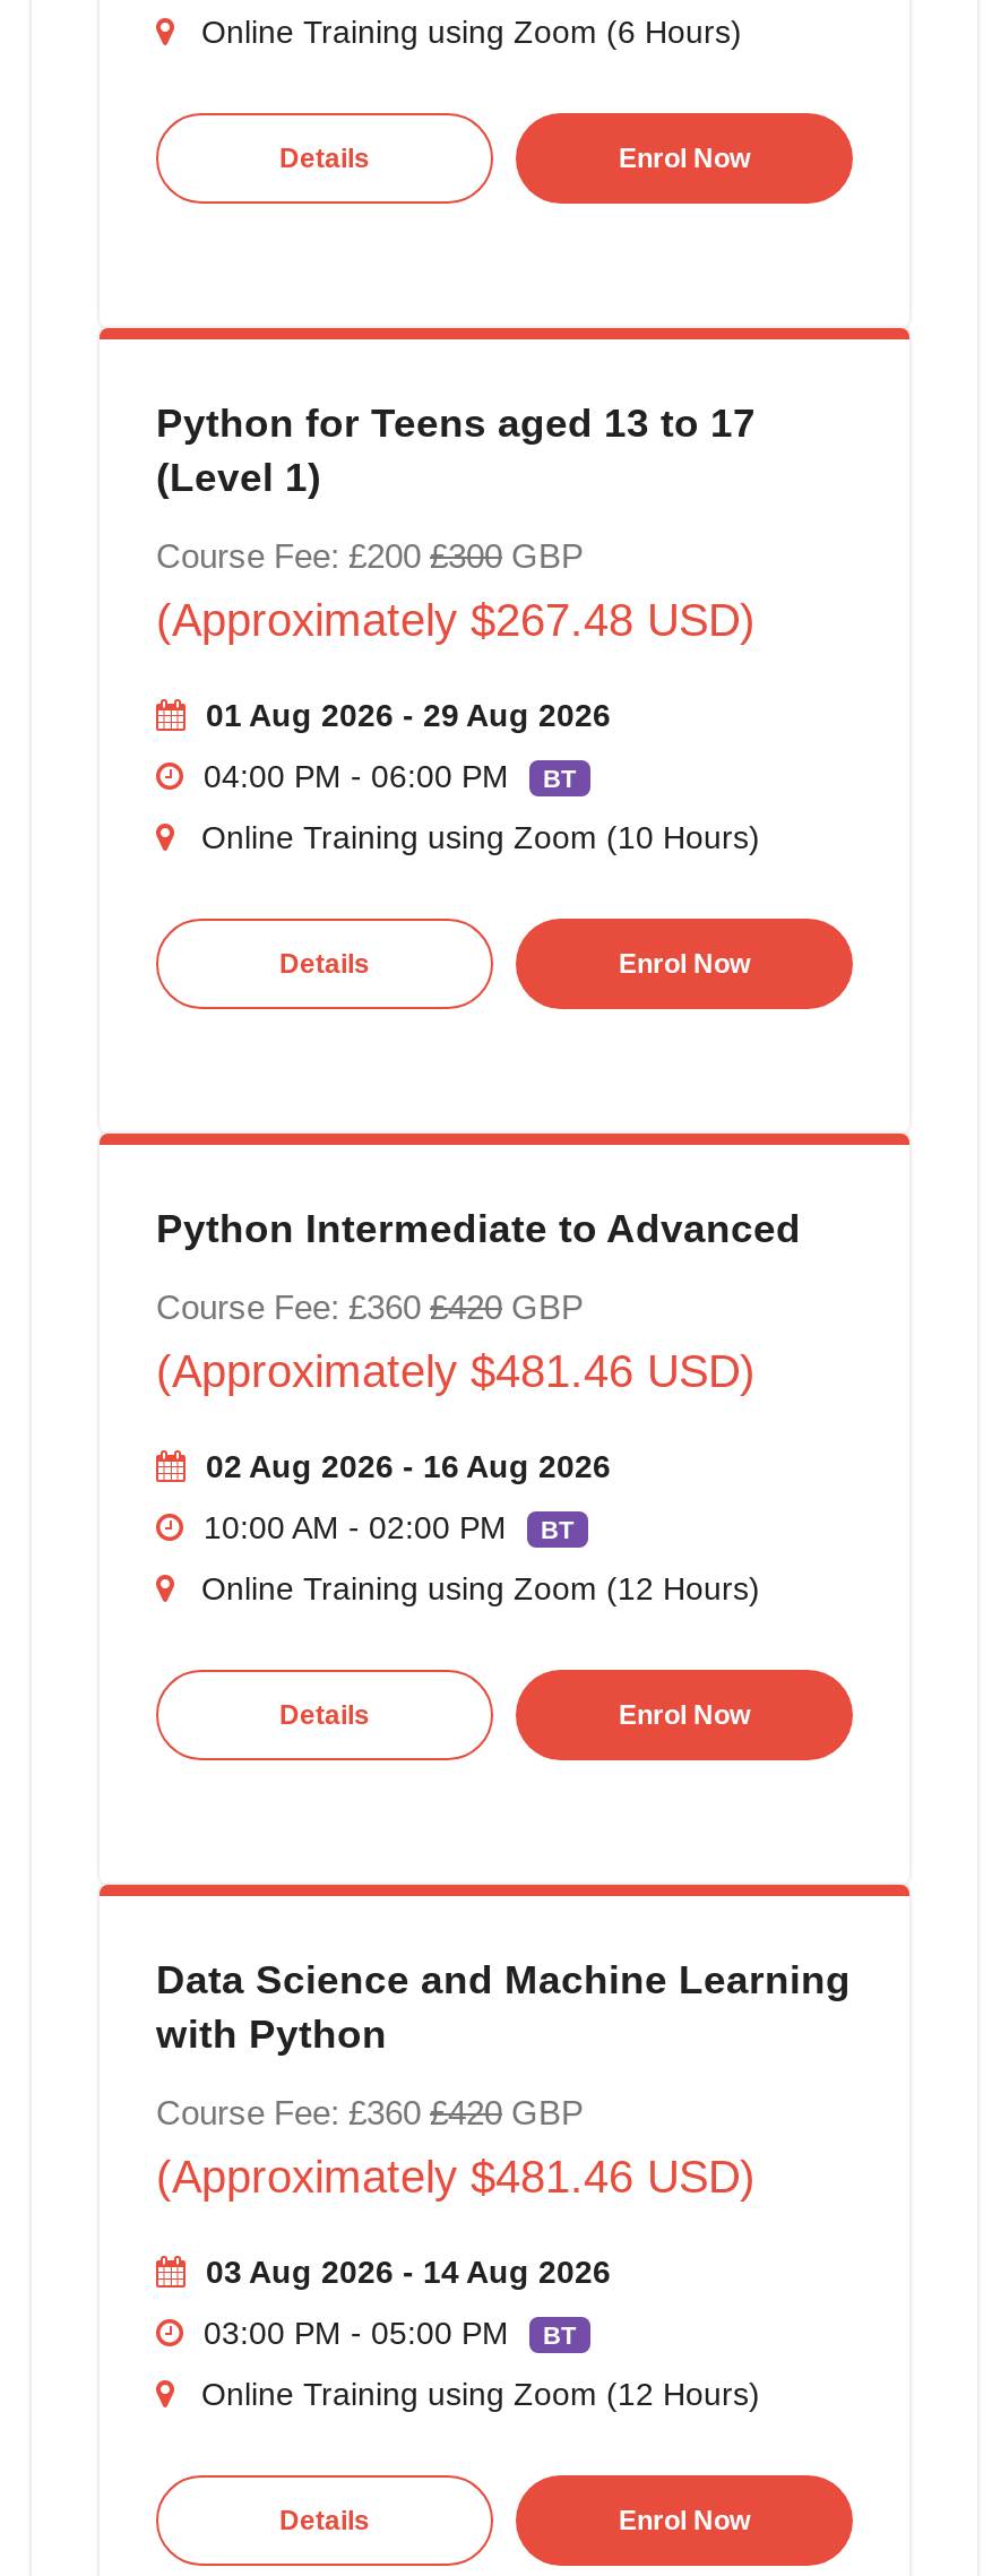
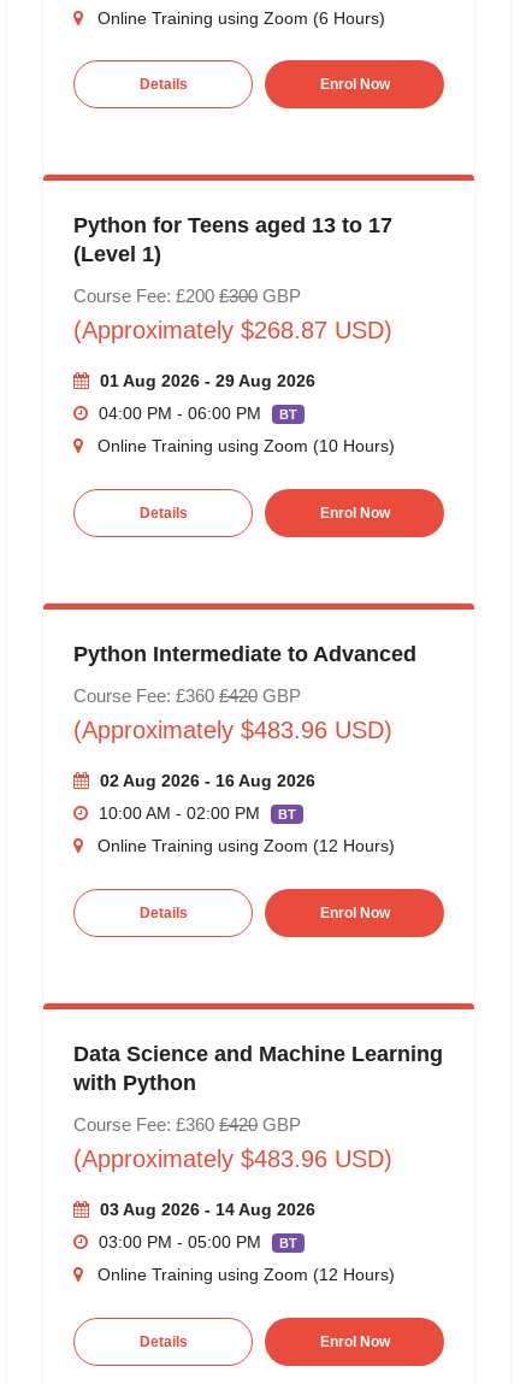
[156,596,756,646] (Approximately $267.48 USD) -> [73,317,392,344] (Approximately $268.87 USD)
[156,1347,756,1397] (Approximately $481.46 USD) -> [73,717,392,744] (Approximately $483.96 USD)
[156,2152,756,2202] (Approximately $481.46 USD) -> [73,1146,392,1172] (Approximately $483.96 USD)

